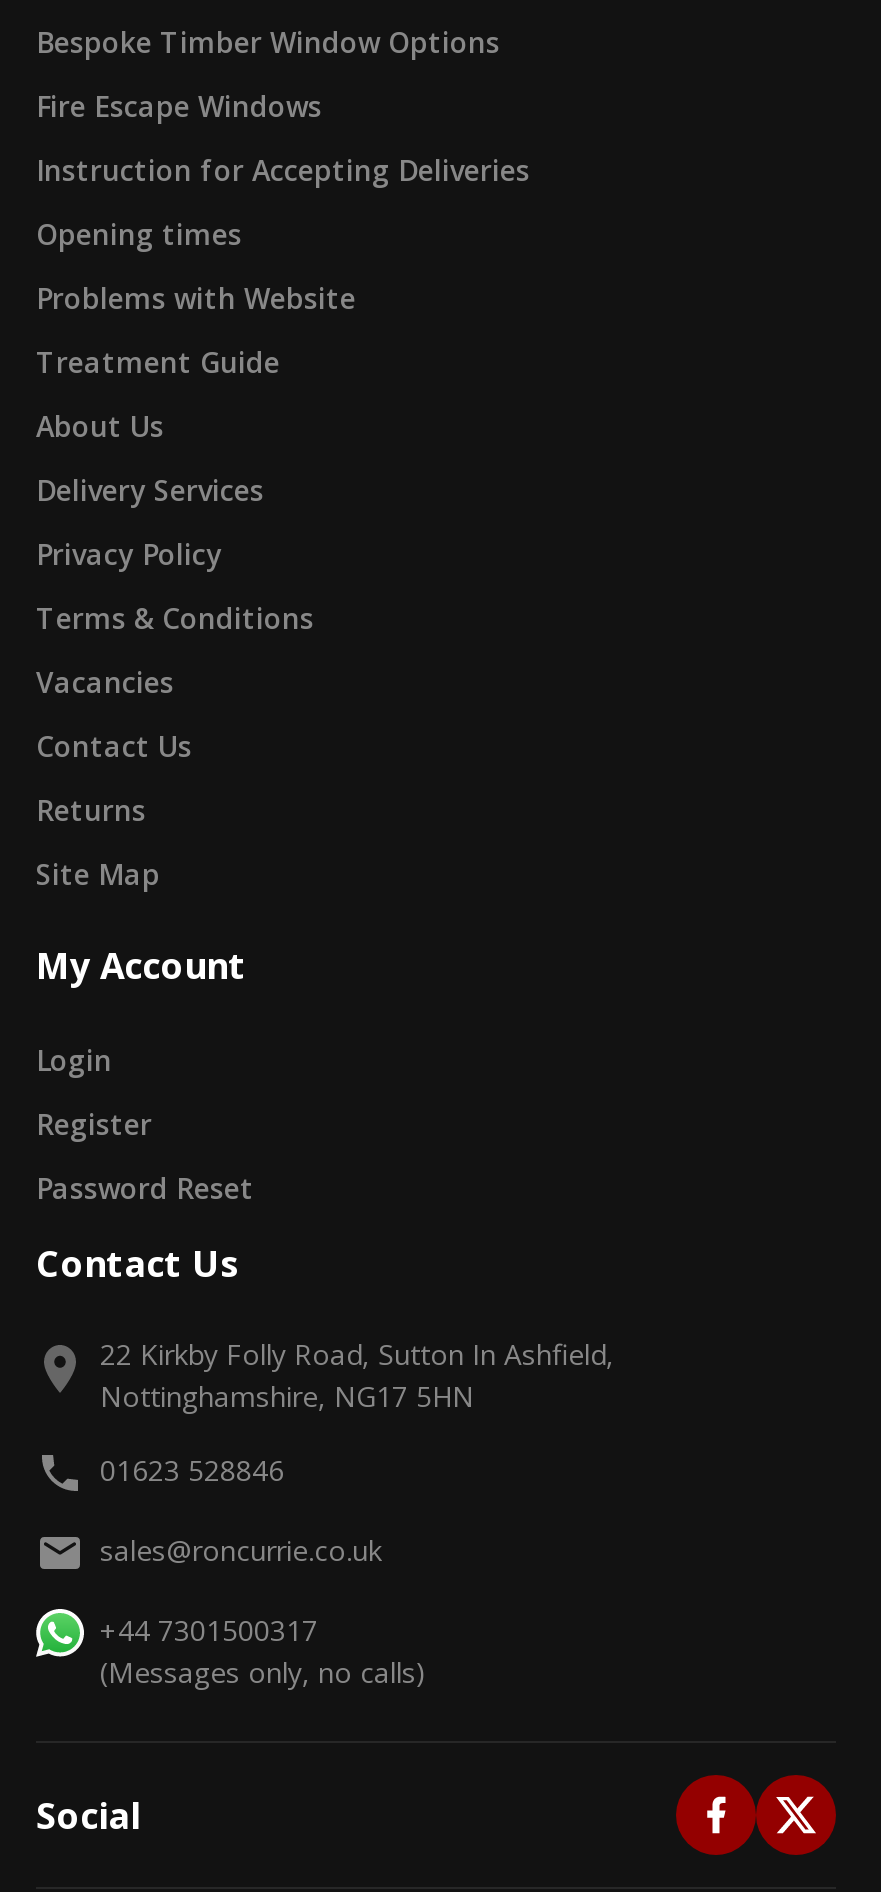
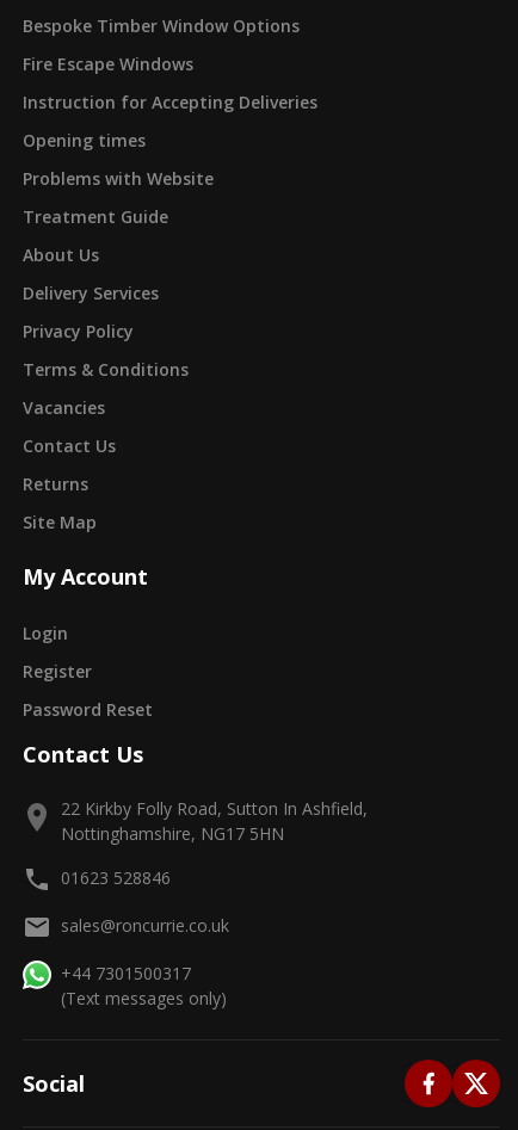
[100,1653,426,1691] (Messages only, no calls) -> [61,987,227,1010] (Text messages only)

